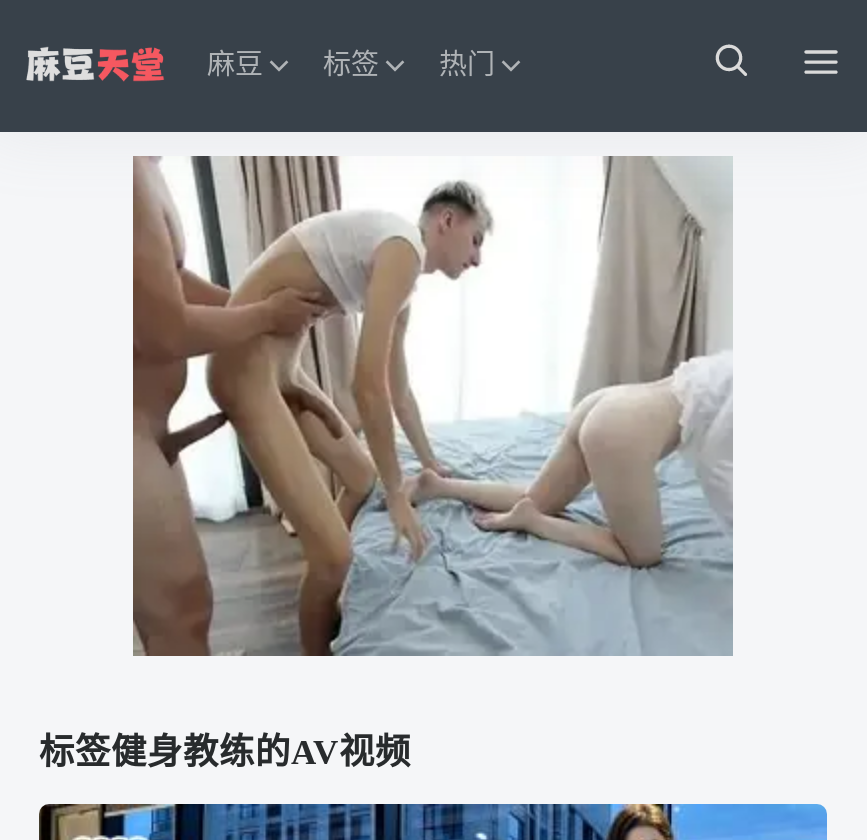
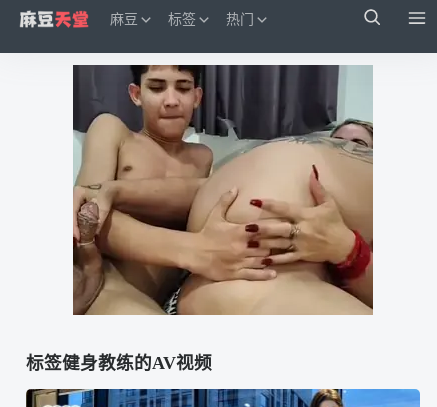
[131,154,733,658] [image] -> [72,64,374,315] [image]

